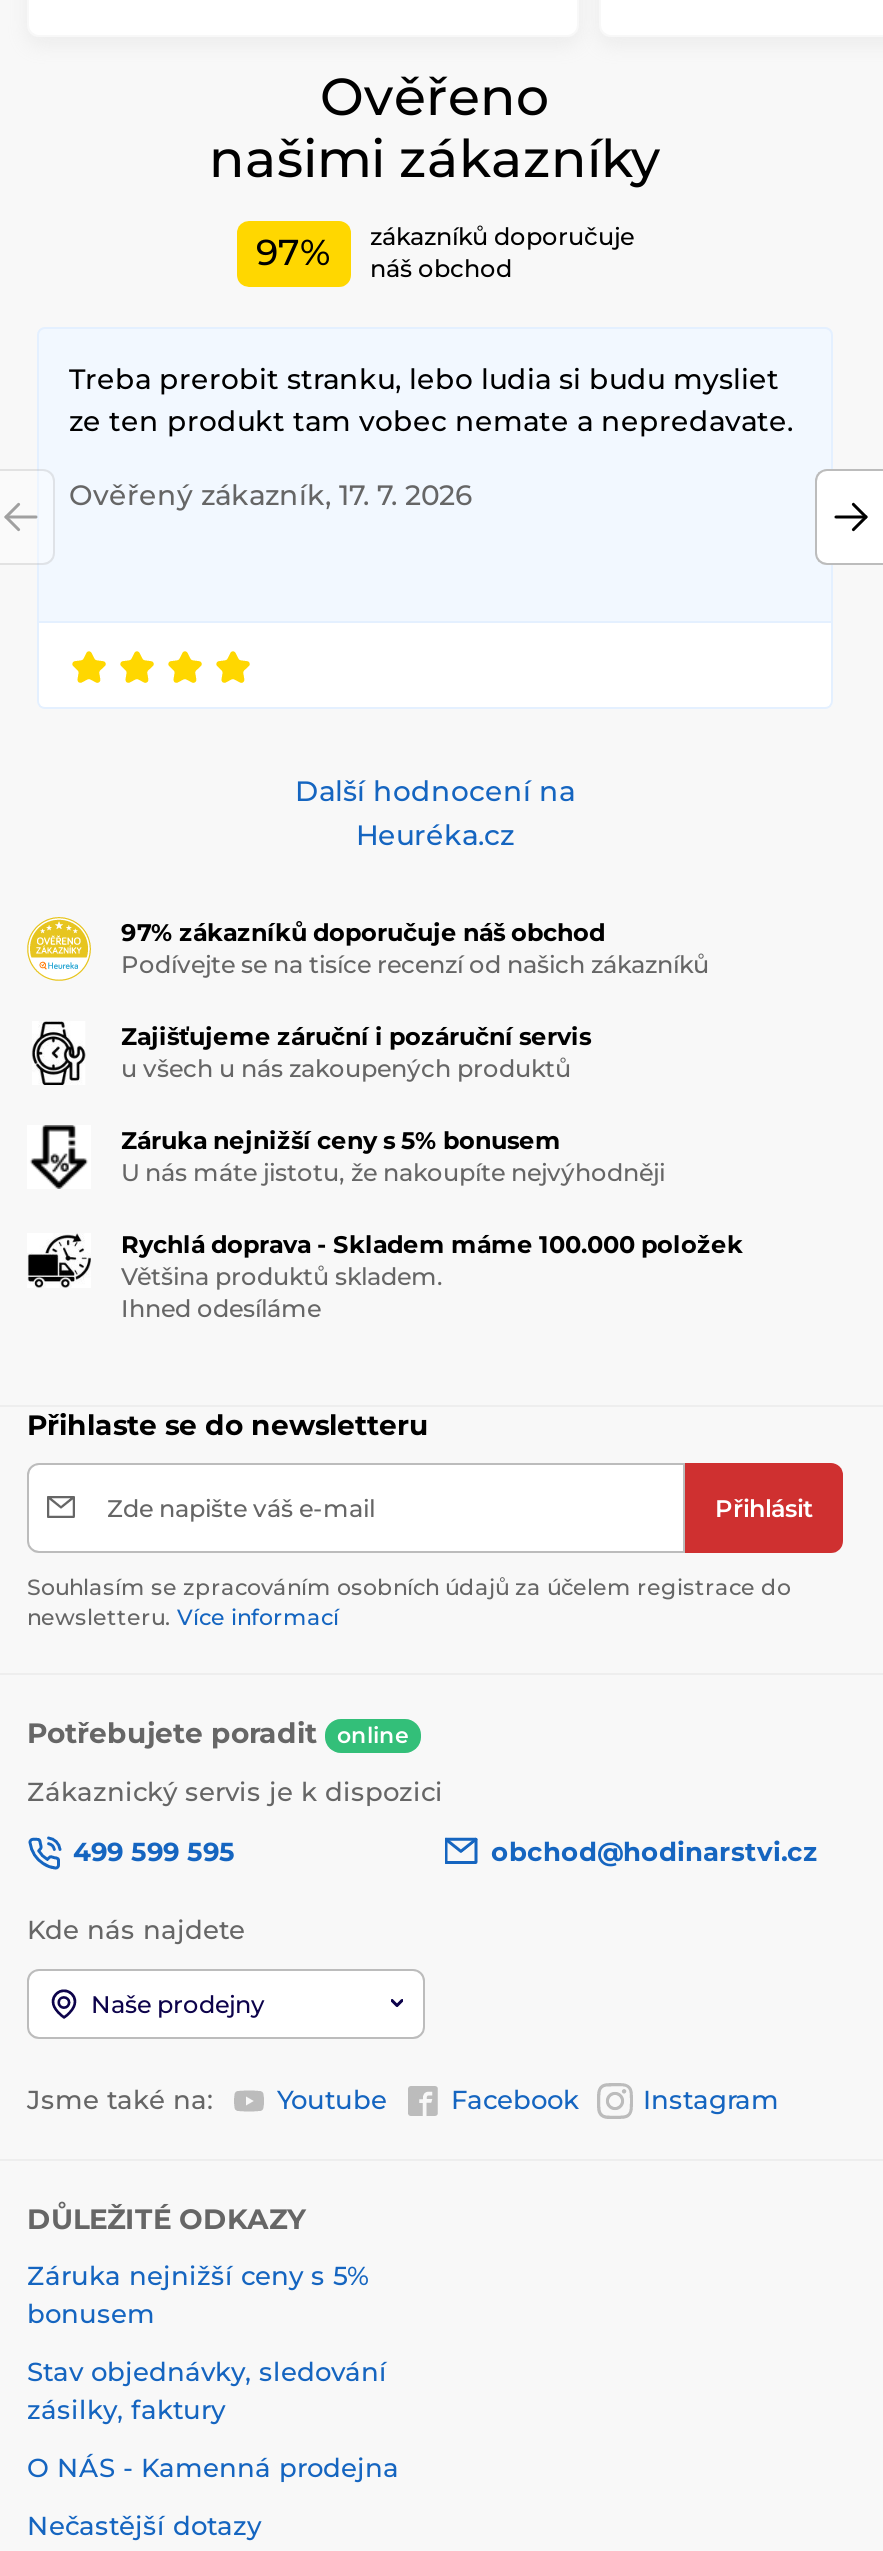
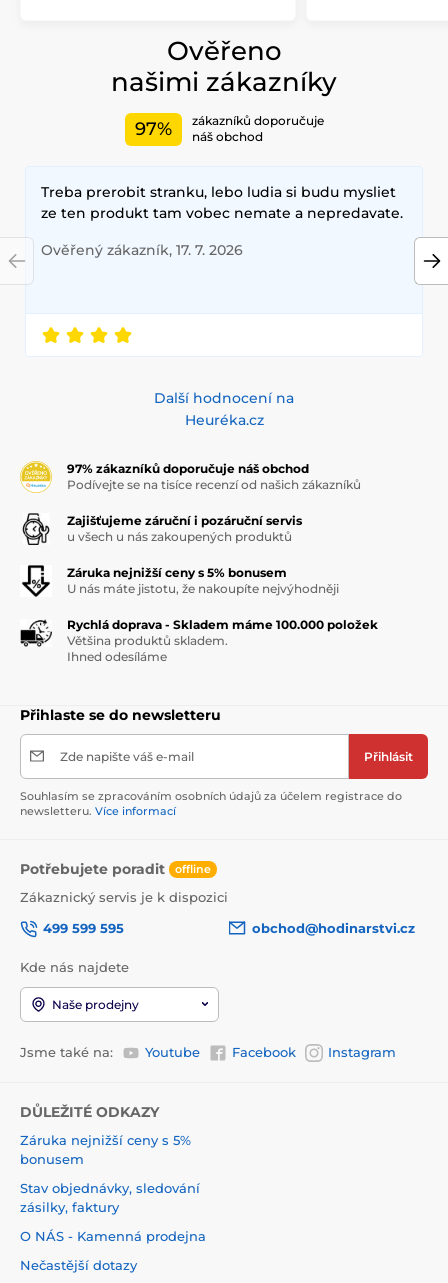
[27,1715,409,1751] Potřebujete poradit online -> [20,860,211,878] Potřebujete poradit offline

